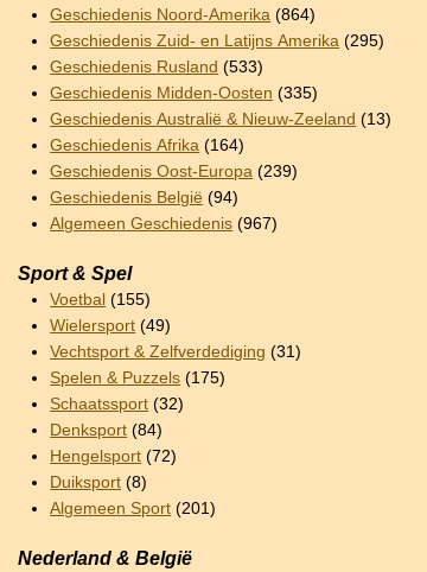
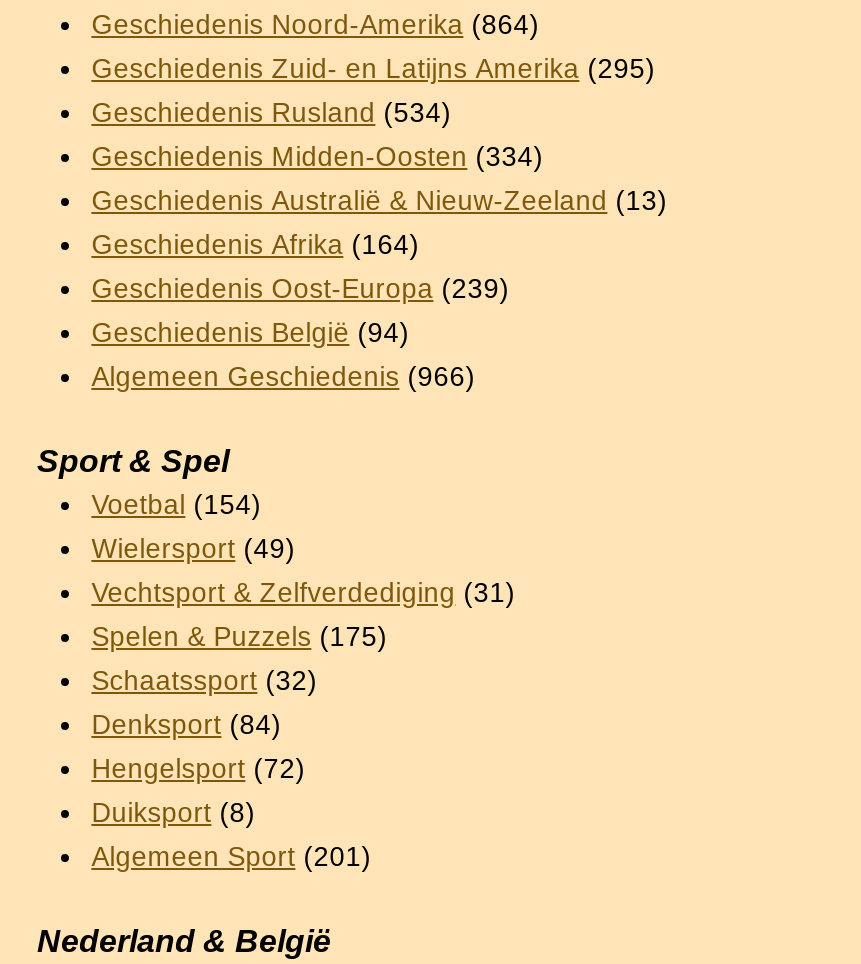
[50,58,264,76] Geschiedenis Rusland (533) -> [91,97,451,127] Geschiedenis Rusland (534)
[50,84,318,102] Geschiedenis Midden-Oosten (335) -> [91,141,543,171] Geschiedenis Midden-Oosten (334)
[50,214,278,232] Algemeen Geschiedenis (967) -> [91,361,475,391] Algemeen Geschiedenis (966)
[50,290,151,308] Voetbal (155) -> [91,489,261,519] Voetbal (154)

